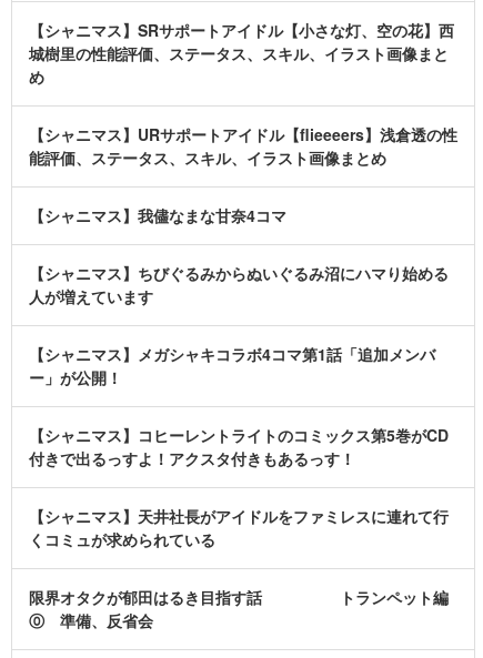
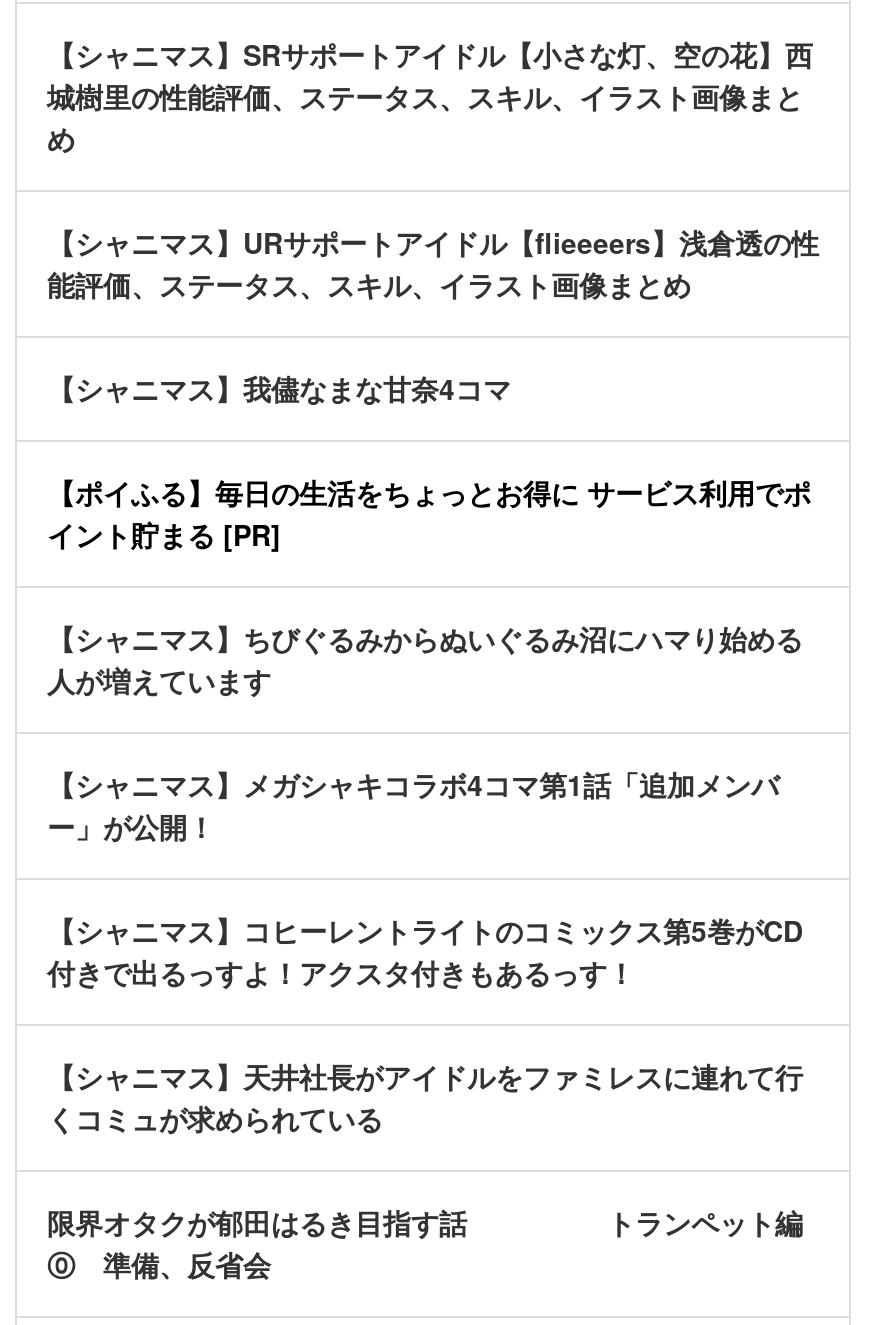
none -> [47,472,811,554] 【ポイふる】毎日の生活をちょっとお得に サービス利用でポ | イント貯まる [PR]

